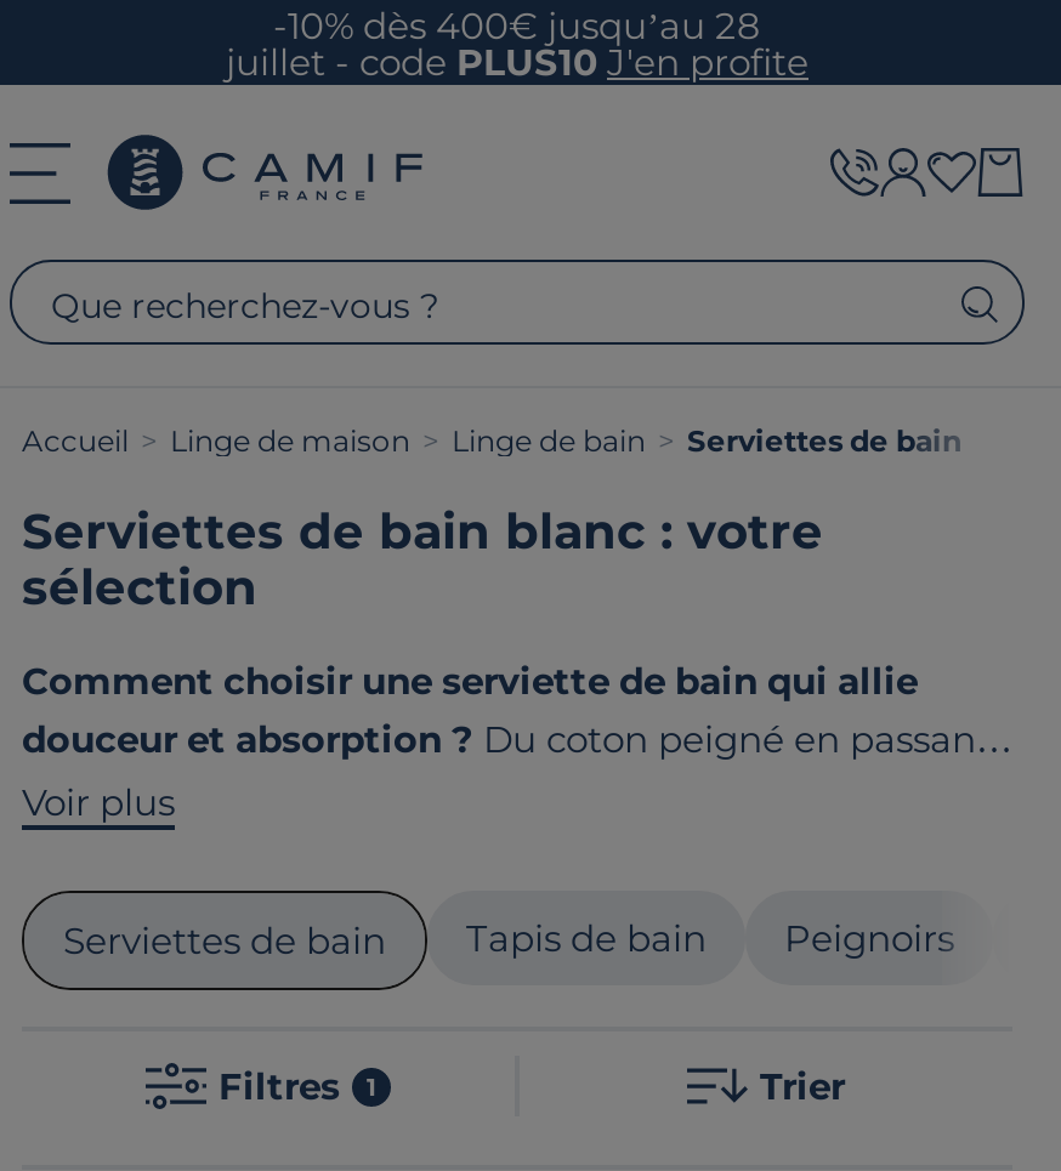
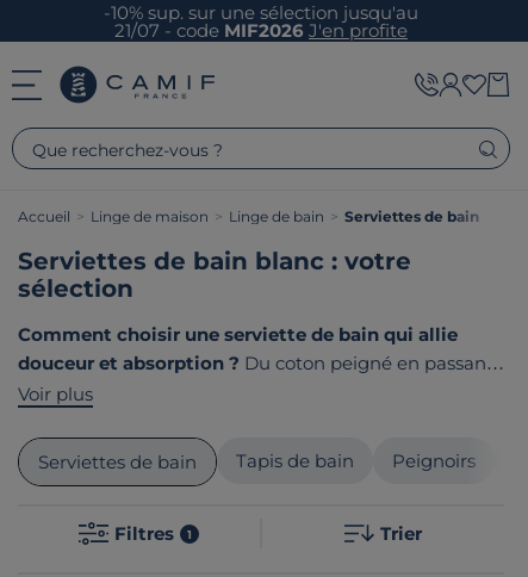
[226,1,808,84] -10% dès 400€ jusqu’au 28 | juillet - codePLUS10 J'en profite -> [104,1,418,41] -10% sup. sur une sélection jusqu'au | 21/07 - codeMIF2026 J'en profite

